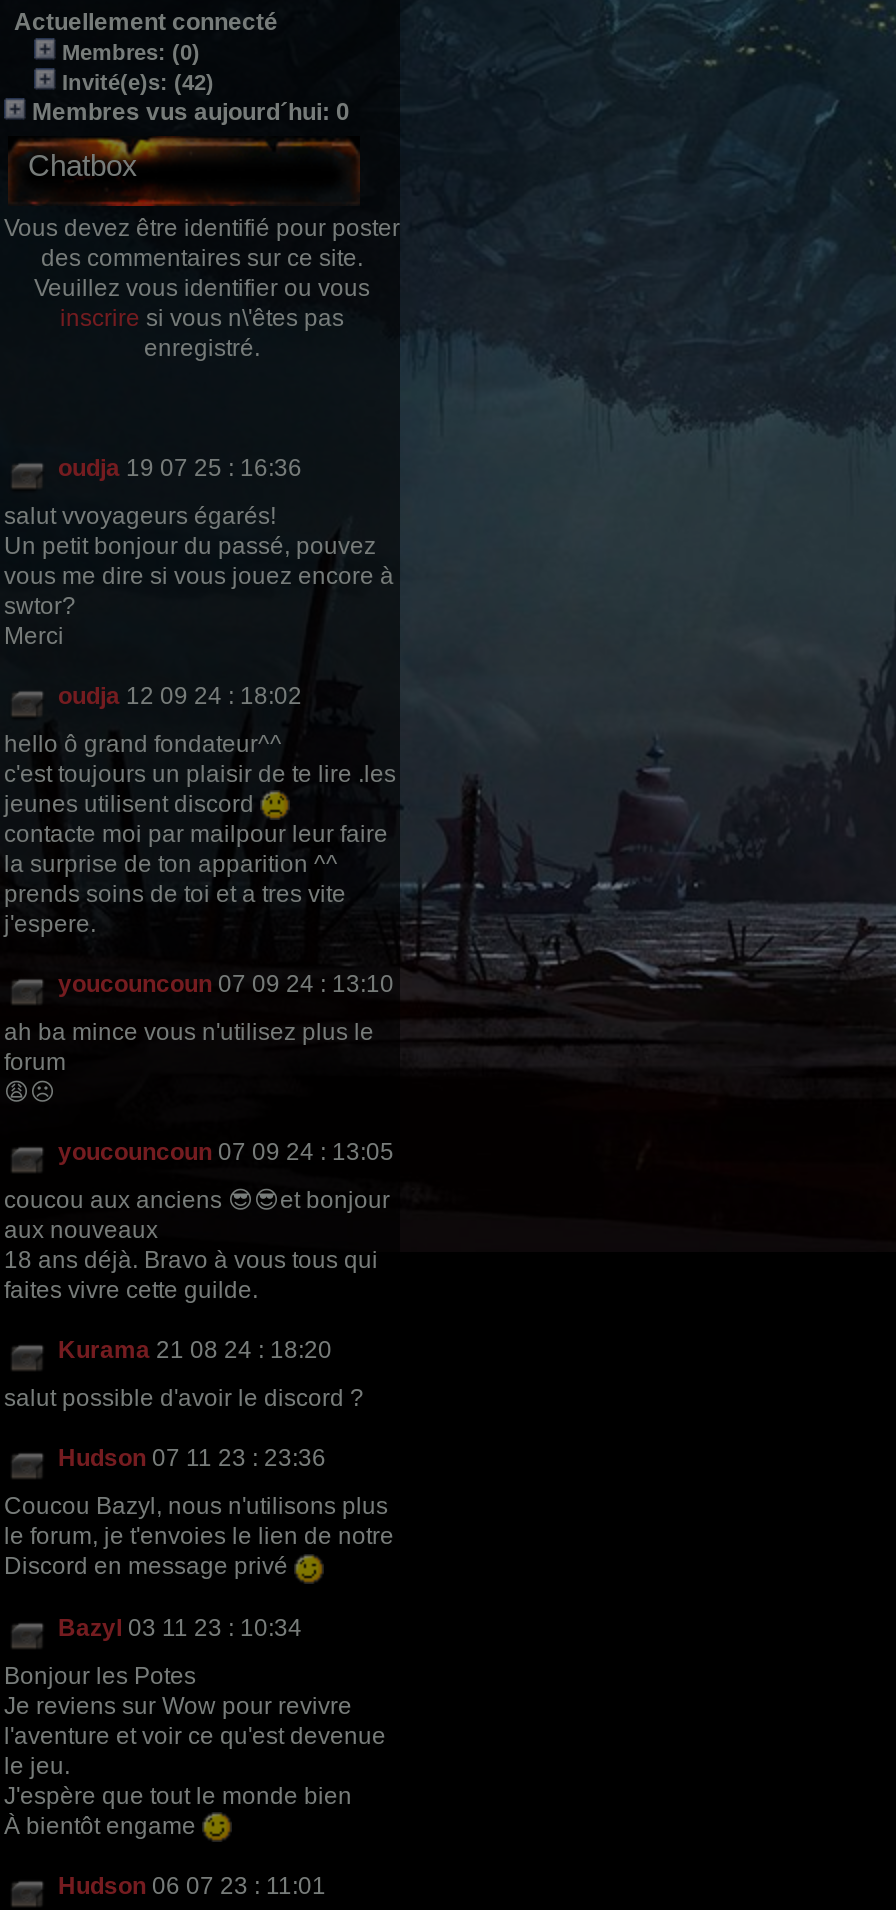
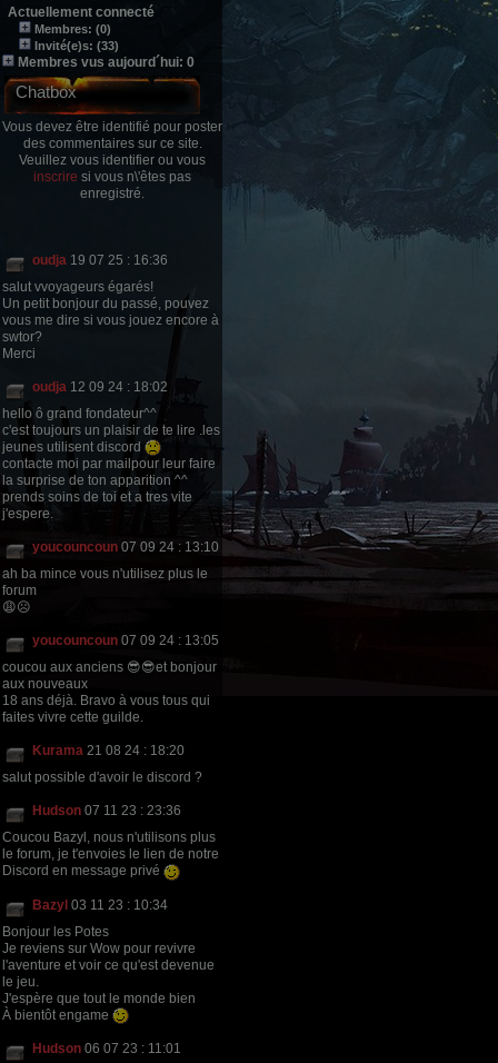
[56,70,214,94] Invité(e)s: (42) -> [31,39,119,52] Invité(e)s: (33)

